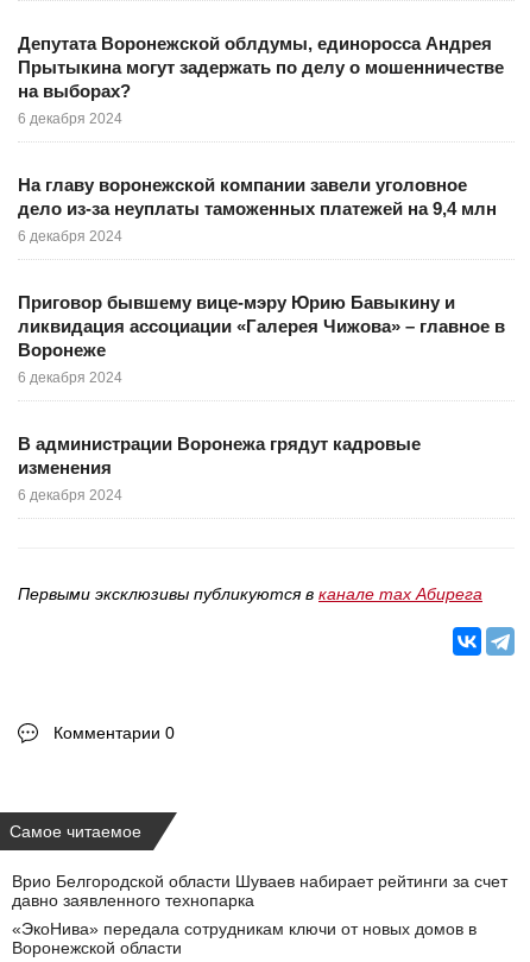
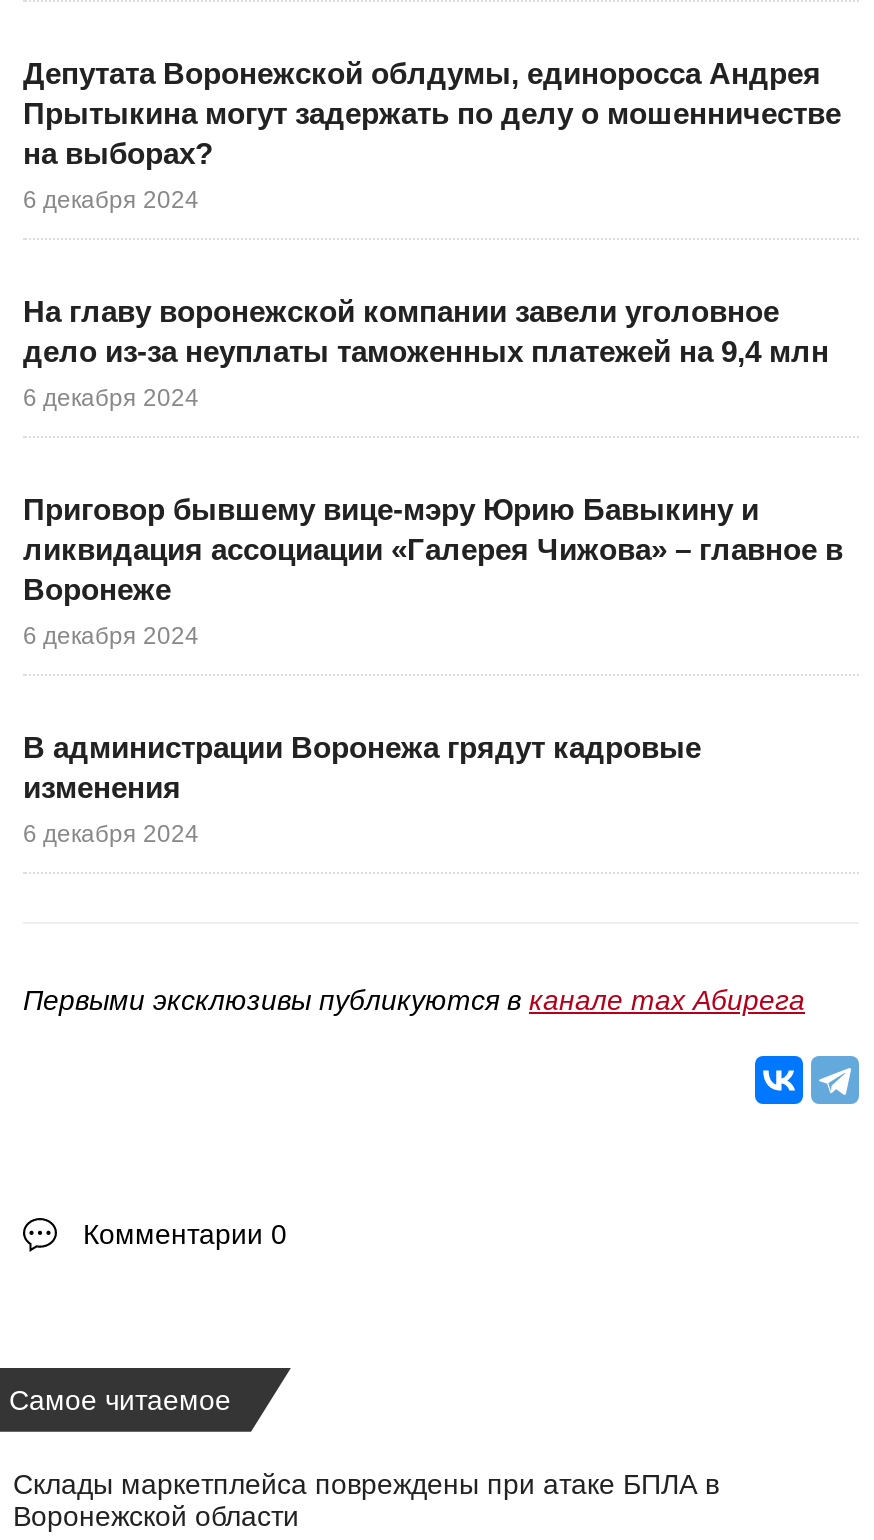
[12,872,507,938] Врио Белгородской области Шуваев набирает рейтинги за счет | давно заявленного технопарка | «ЭкоНива» передала сотрудникам ключи от новых домов в -> [13,1468,719,1500] Склады маркетплейса повреждены при атаке БПЛА в

